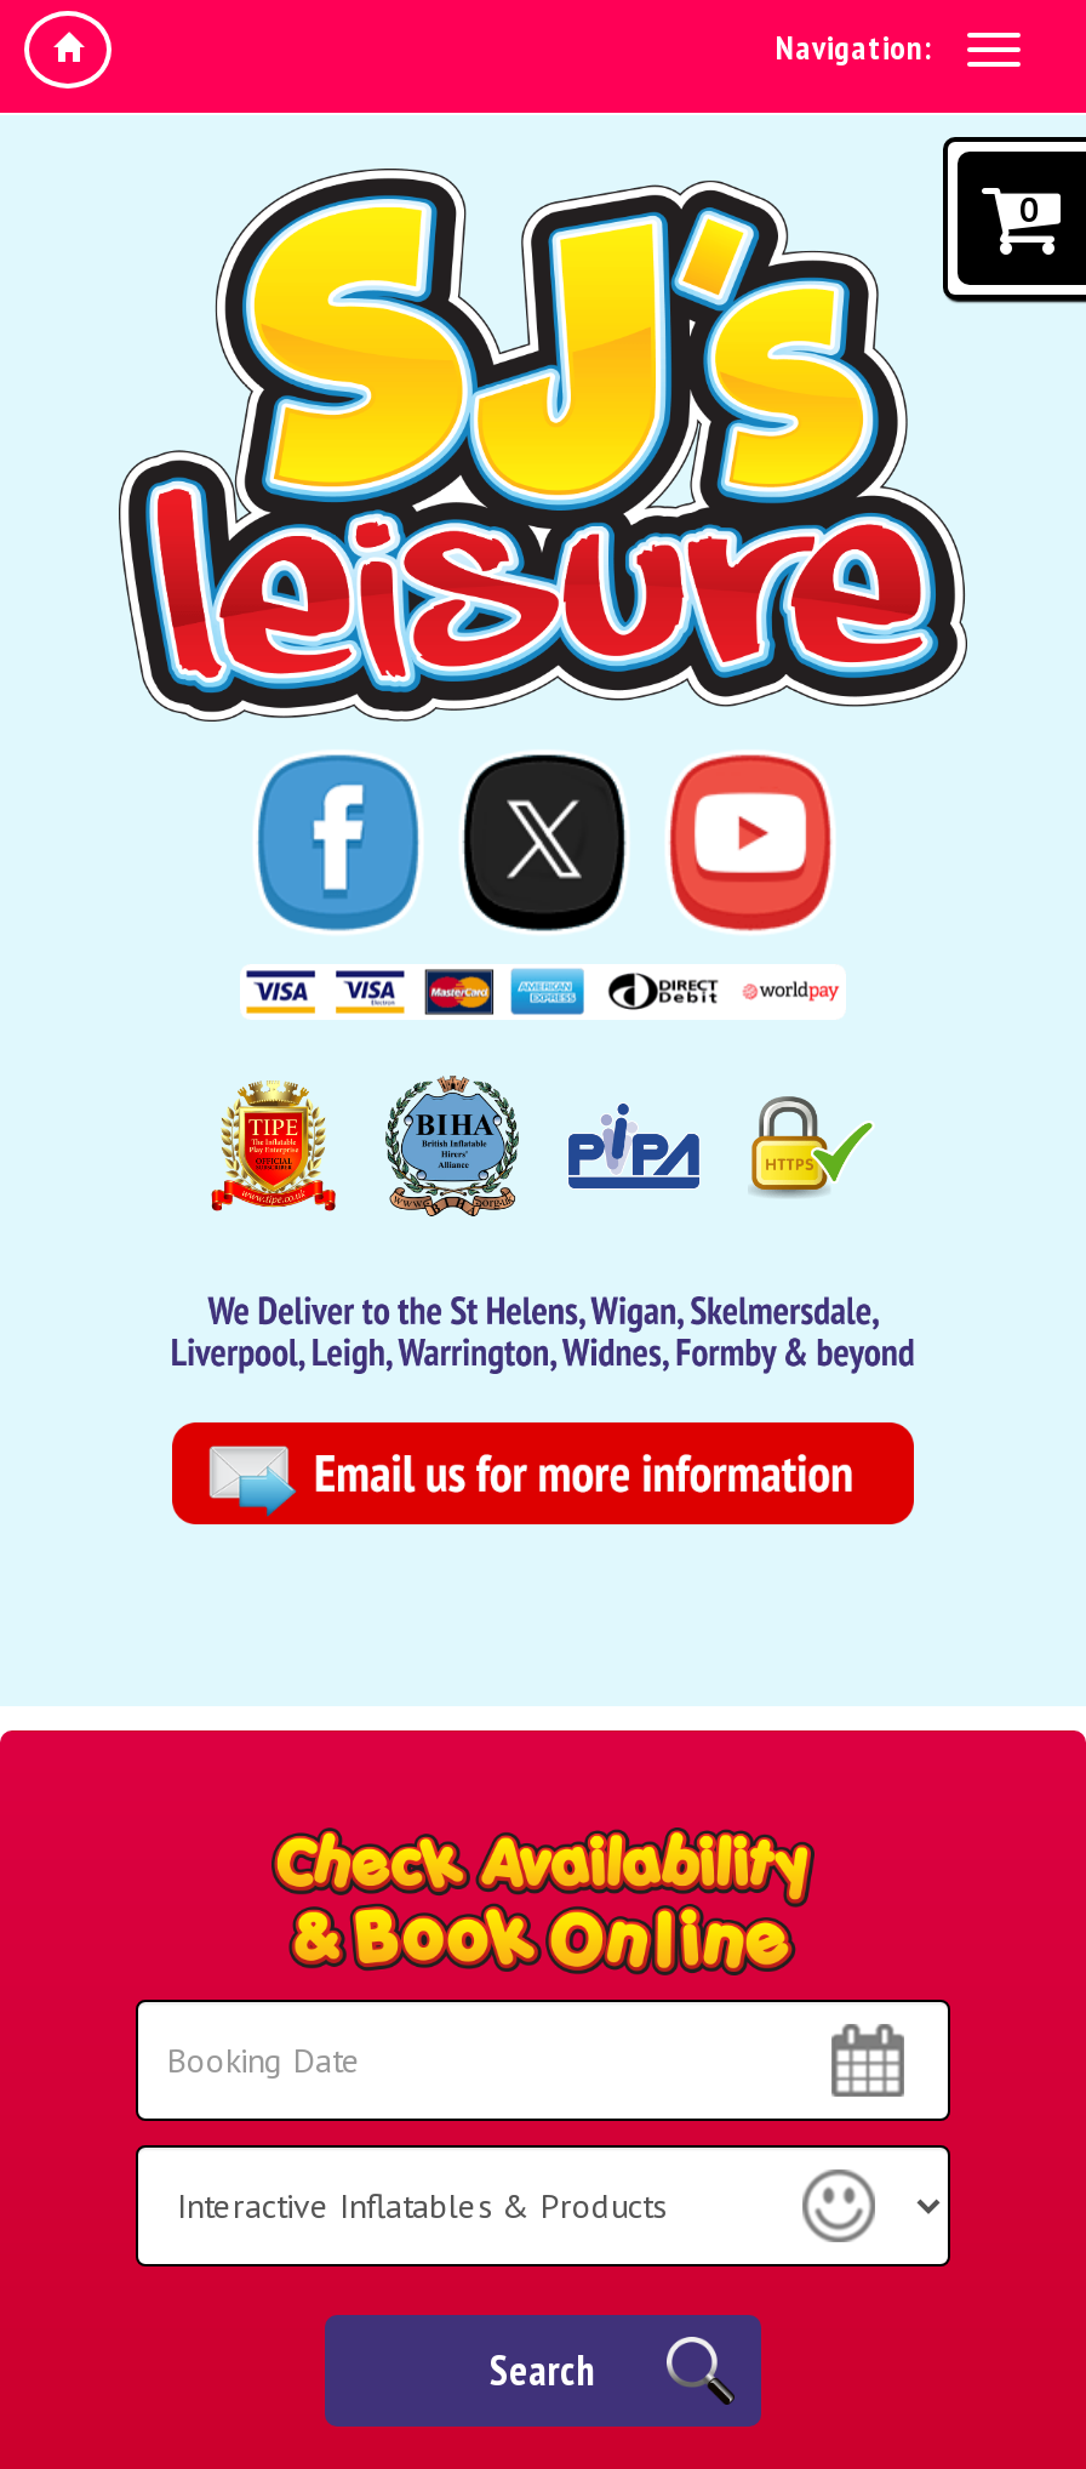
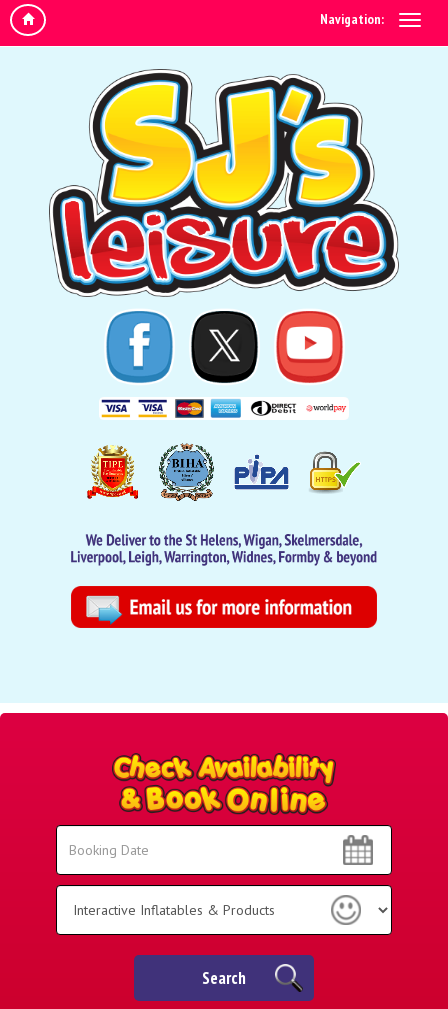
[941,135,1079,304] [image] | 0 -> none

